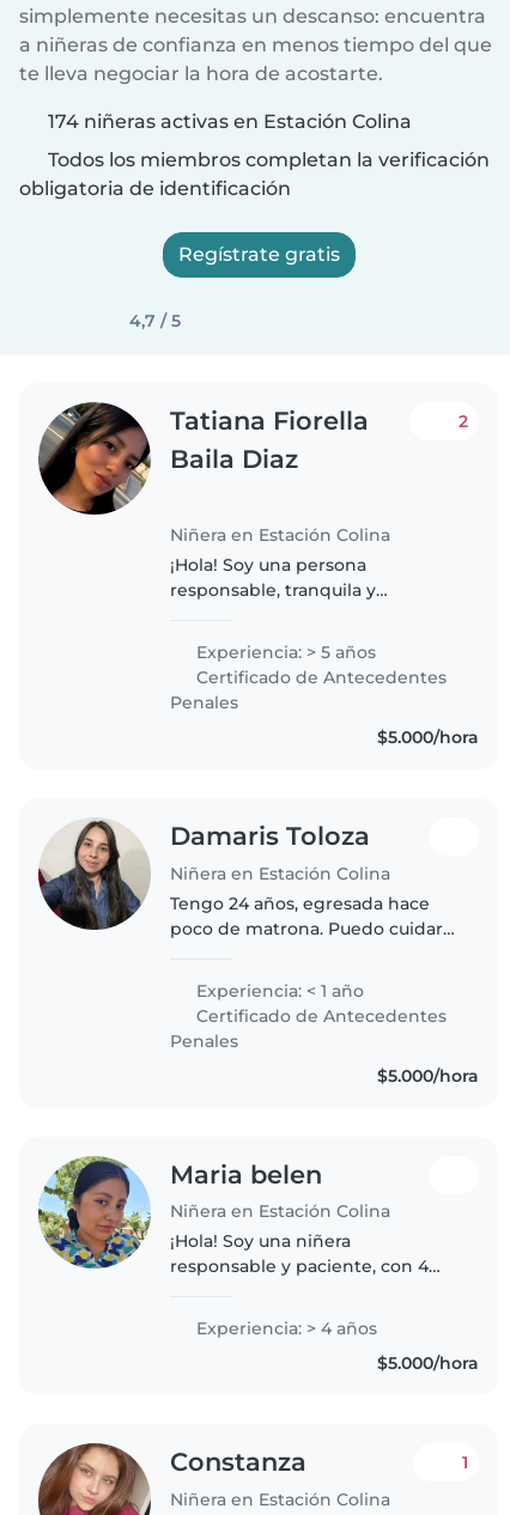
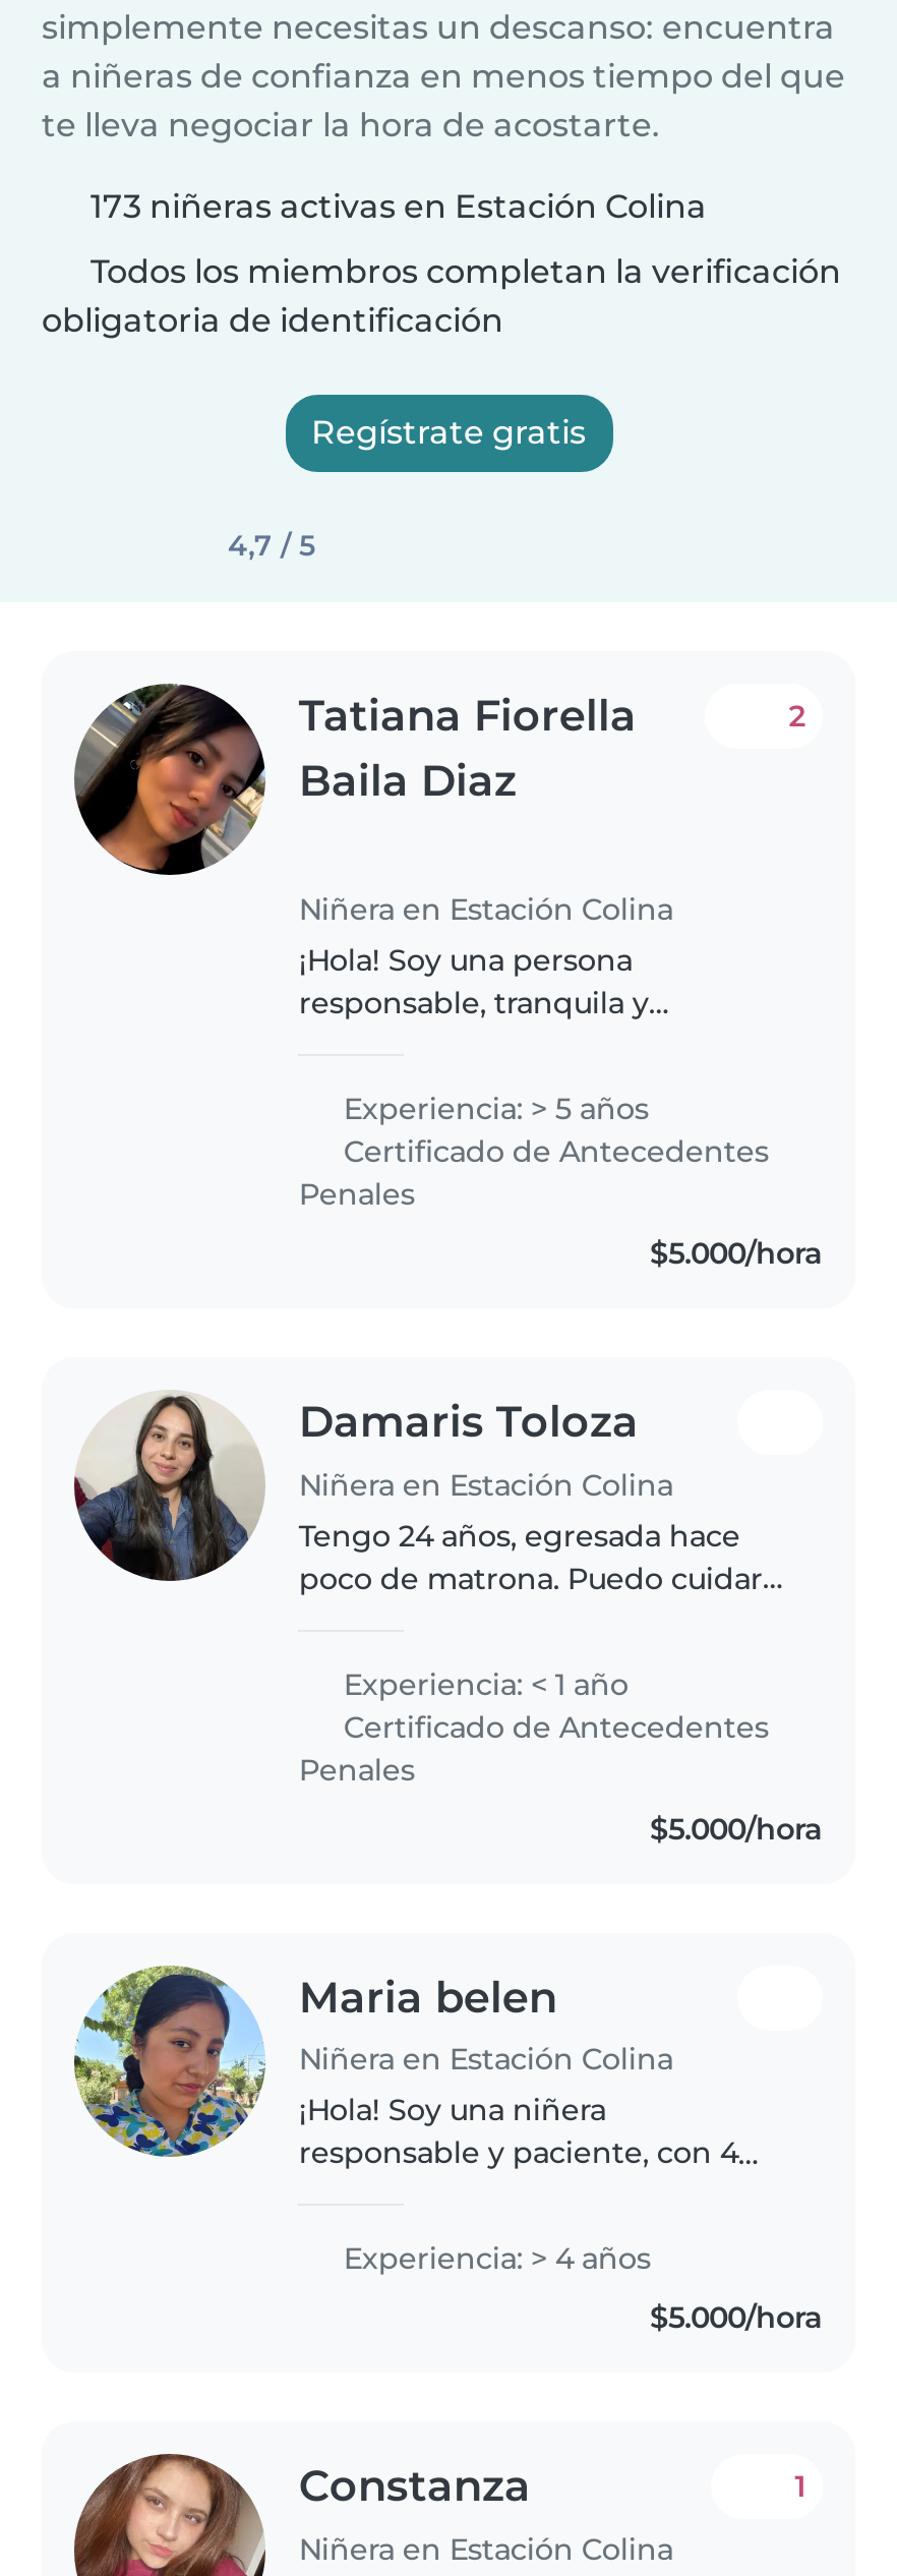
[48,110,412,133] 174 niñeras activas en Estación Colina -> [91,187,707,226] 173 niñeras activas en Estación Colina

